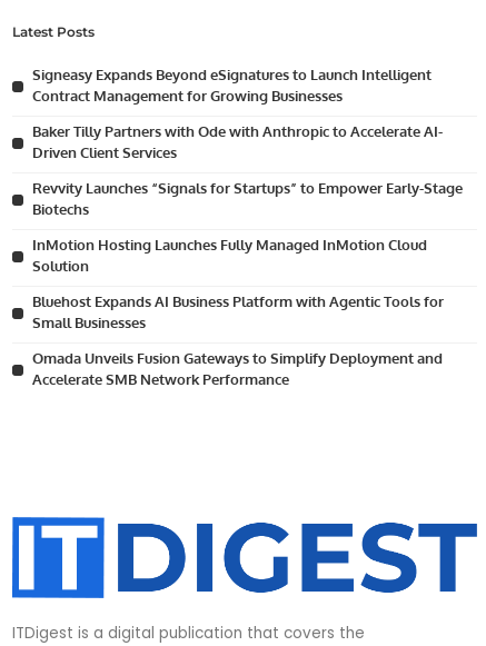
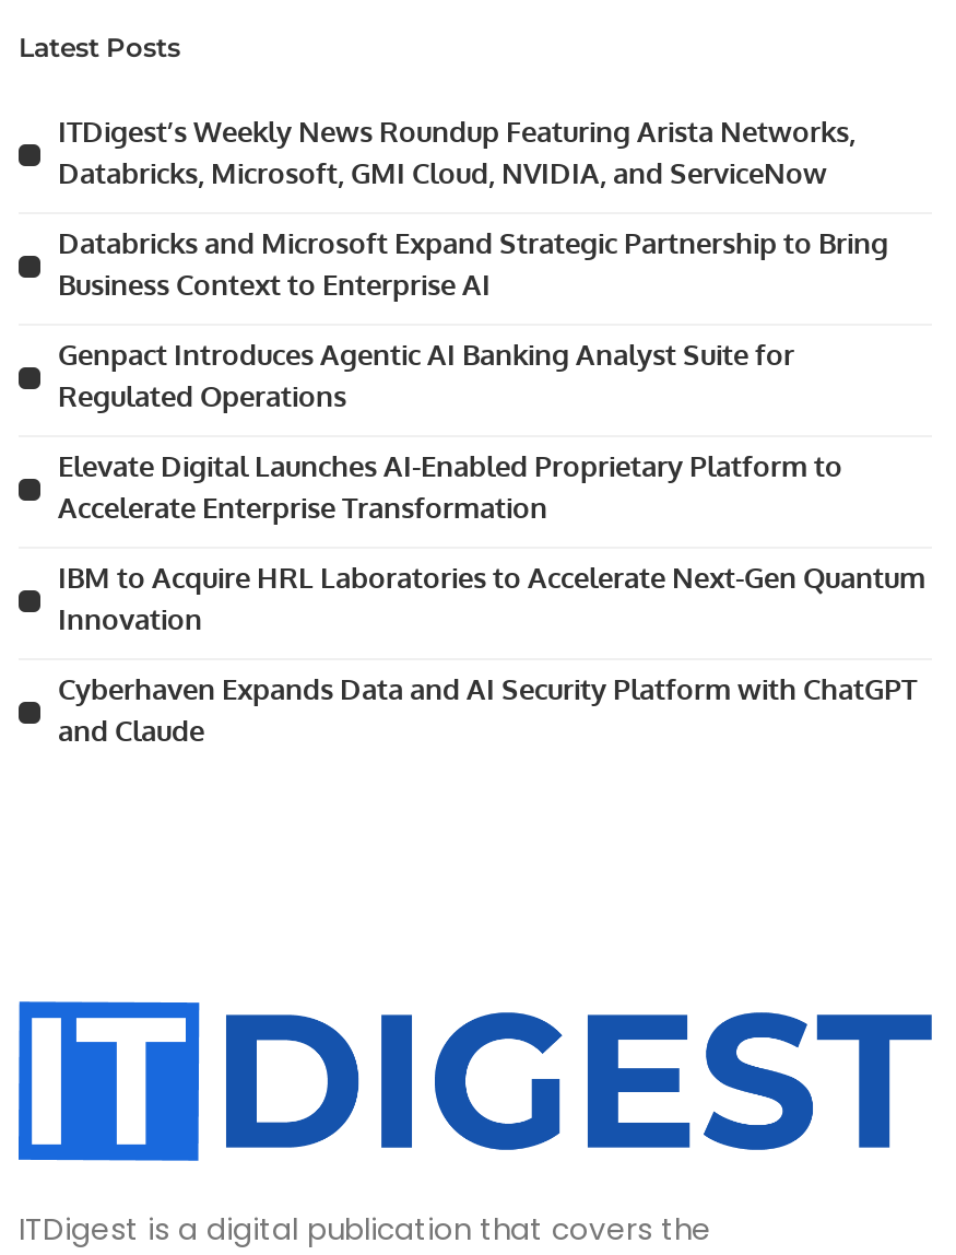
[32,66,432,105] Signeasy Expands Beyond eSignatures to Launch Intelligent | Contract Management for Growing Businesses -> [58,115,855,191] ITDigest’s Weekly News Roundup Featuring Arista Networks, | Databricks, Microsoft, GMI Cloud, NVIDIA, and ServiceNow
[32,123,443,162] Baker Tilly Partners with Ode with Anthropic to Accelerate AI- | Driven Client Services -> [58,226,888,303] Databricks and Microsoft Expand Strategic Partnership to Bring | Business Context to Enterprise AI
[32,179,463,218] Revvity Launches “Signals for Startups” to Empower Early-Stage | Biotechs -> [58,338,794,414] Genpact Introduces Agentic AI Banking Analyst Suite for | Regulated Operations
[32,236,427,275] InMotion Hosting Launches Fully Managed InMotion Cloud | Solution -> [58,449,842,526] Elevate Digital Launches AI-Enabled Proprietary Platform to | Accelerate Enterprise Transformation
[32,293,444,332] Bluehost Expands AI Business Platform with Agentic Tools for | Small Businesses -> [58,561,925,637] IBM to Acquire HRL Laboratories to Accelerate Next-Gen Quantum | Innovation
[32,350,443,388] Omada Unveils Fusion Gateways to Simplify Deployment and | Accelerate SMB Network Performance -> [58,672,917,749] Cyberhaven Expands Data and AI Security Platform with ChatGPT | and Claude

